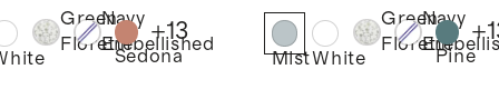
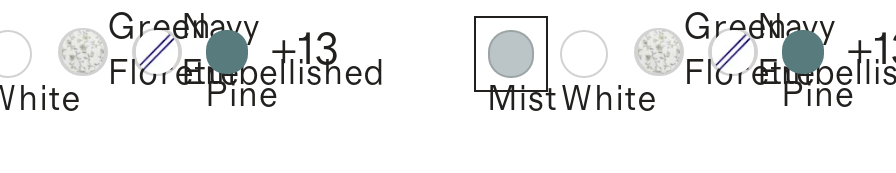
[114,46,183,66] Sedona -> [205,77,278,113] Pine

